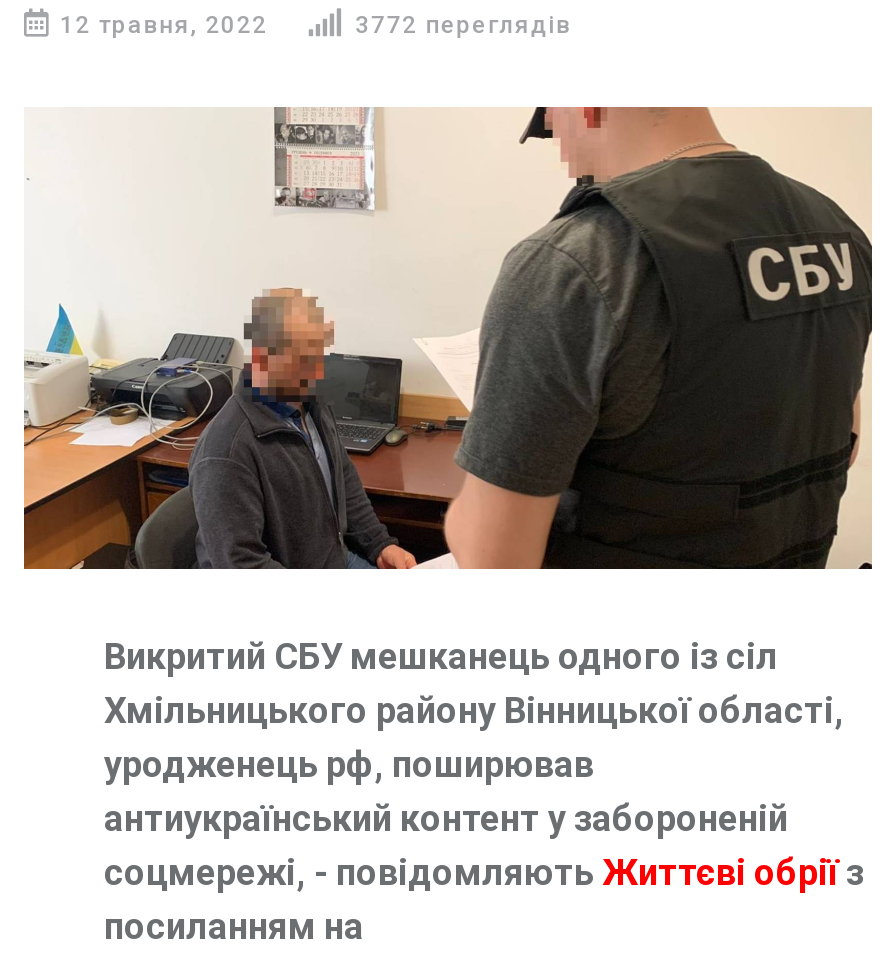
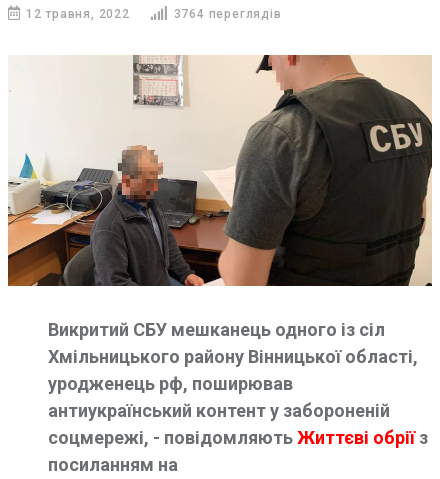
[355,11,571,39] 3772 переглядів -> [174,7,282,21] 3764 переглядів

